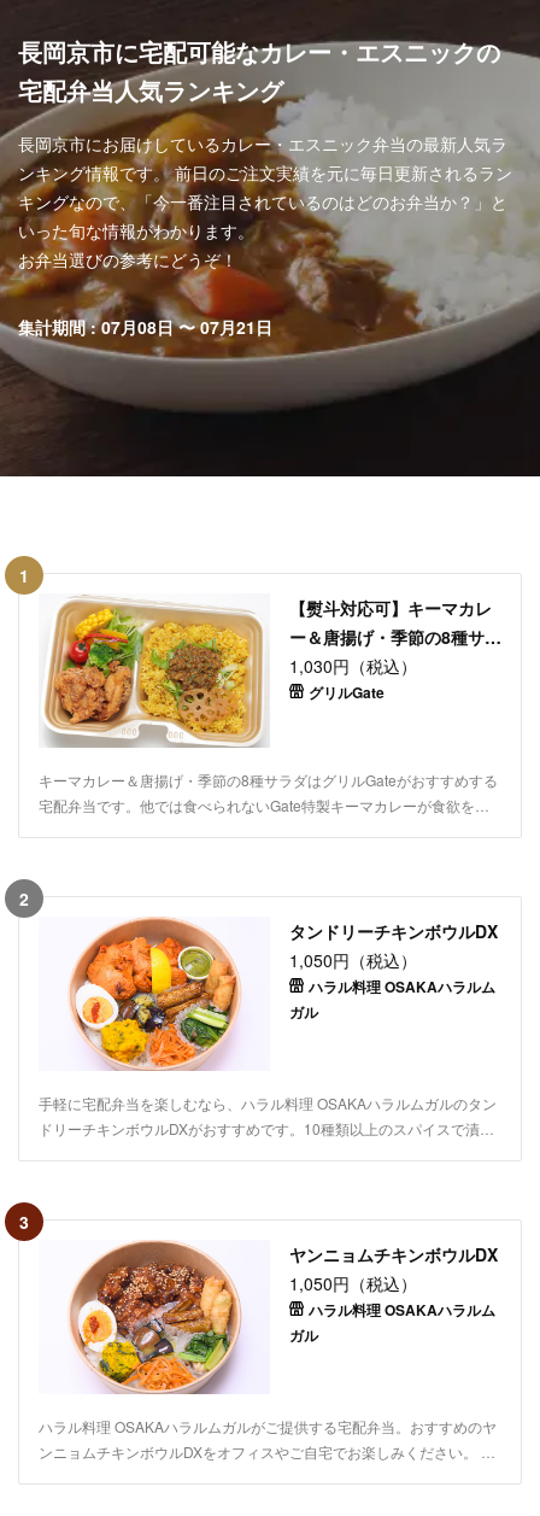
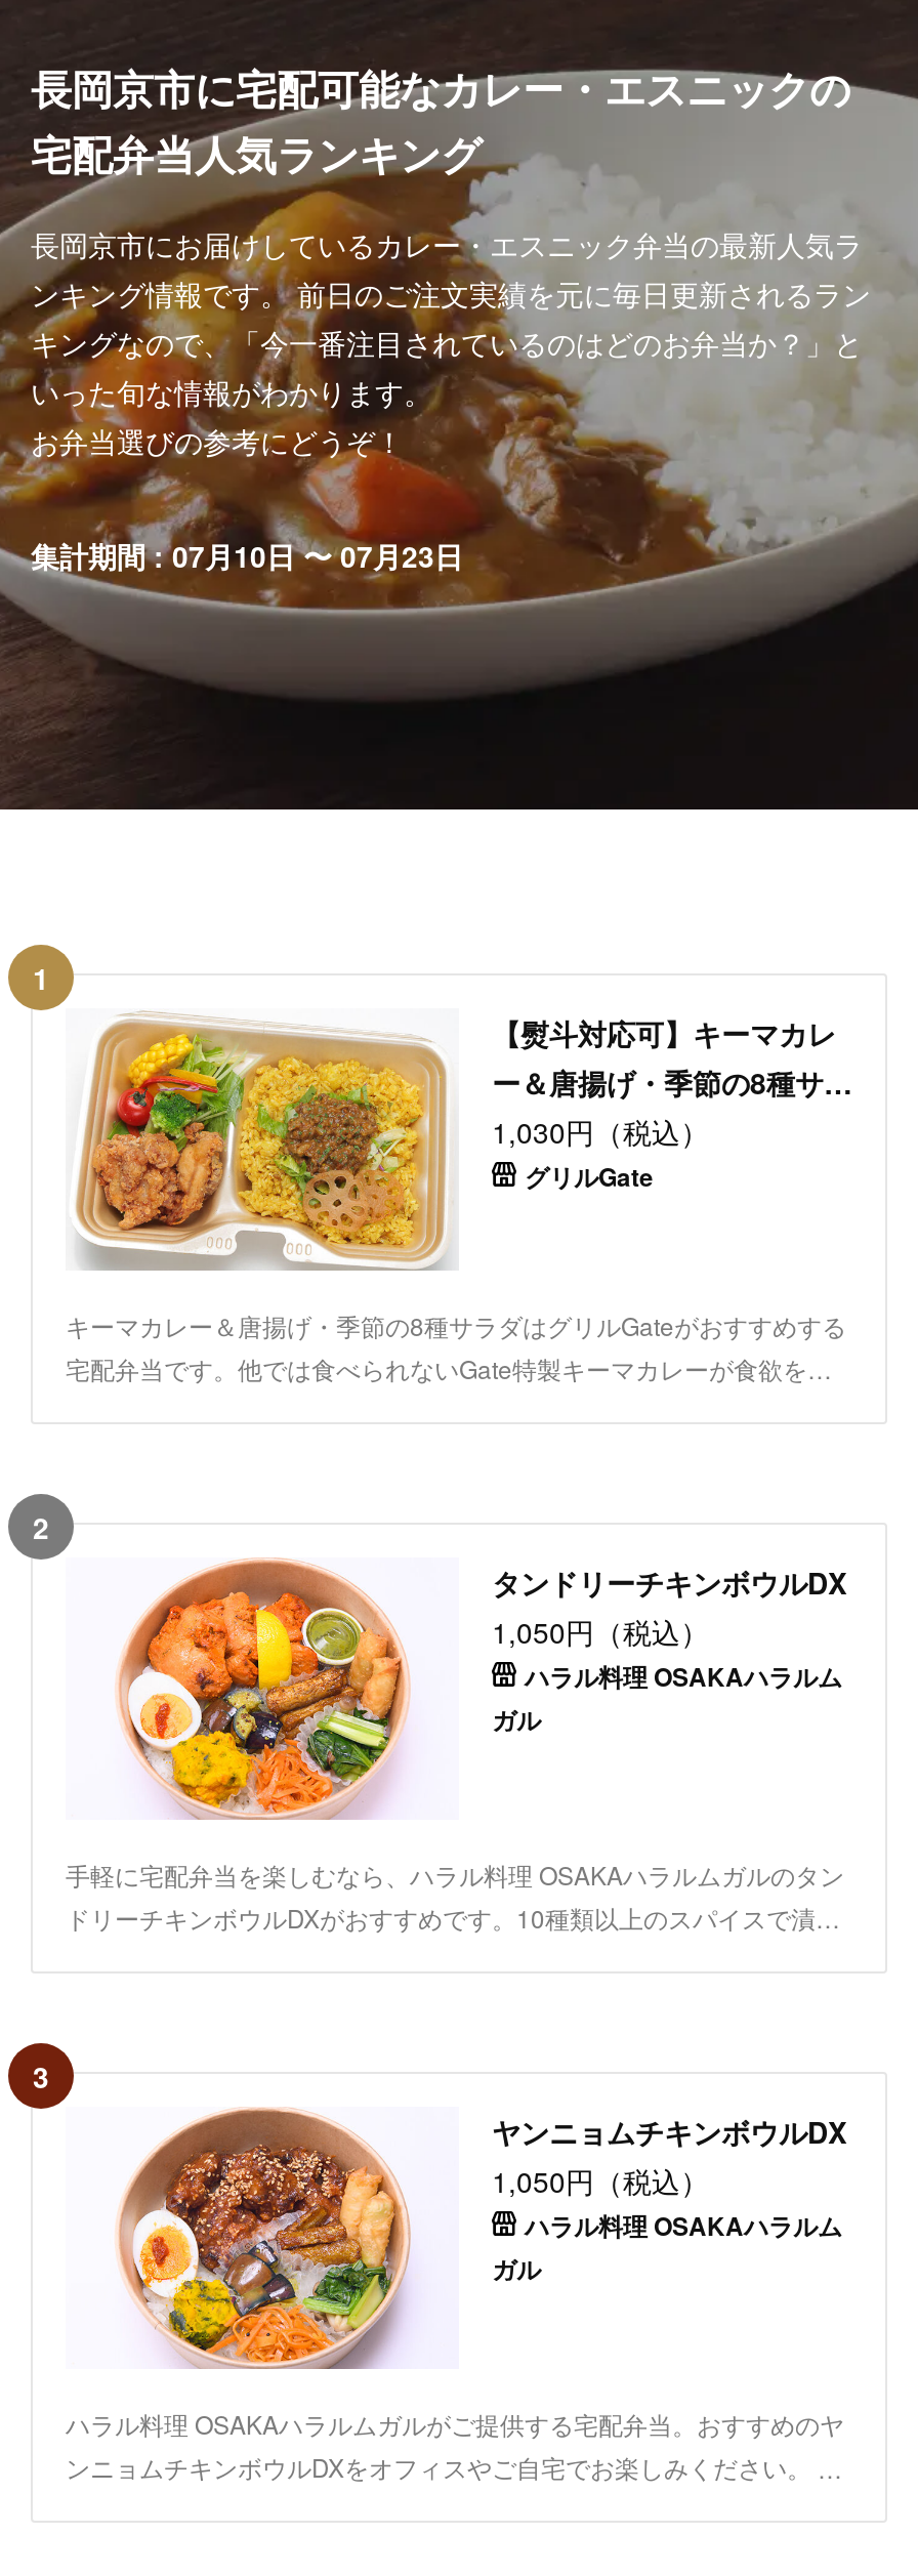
[18,315,272,339] 集計期間 : 07月08日 〜 07月21日 -> [31,535,463,576] 集計期間 : 07月10日 〜 07月23日

